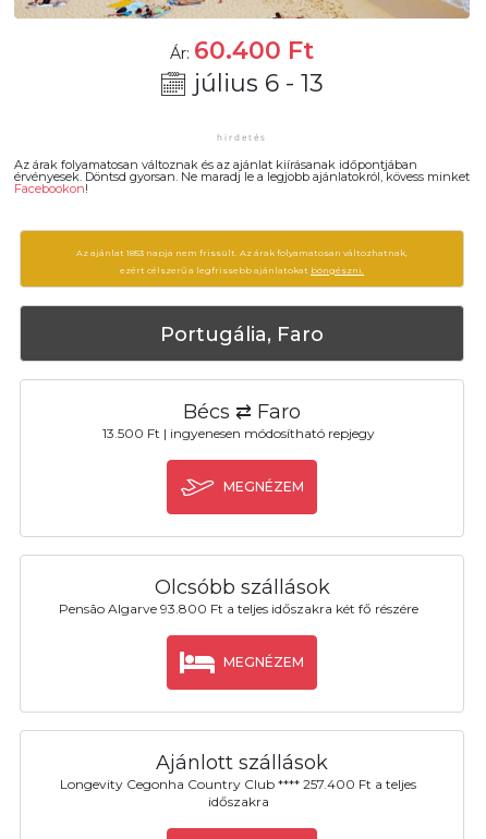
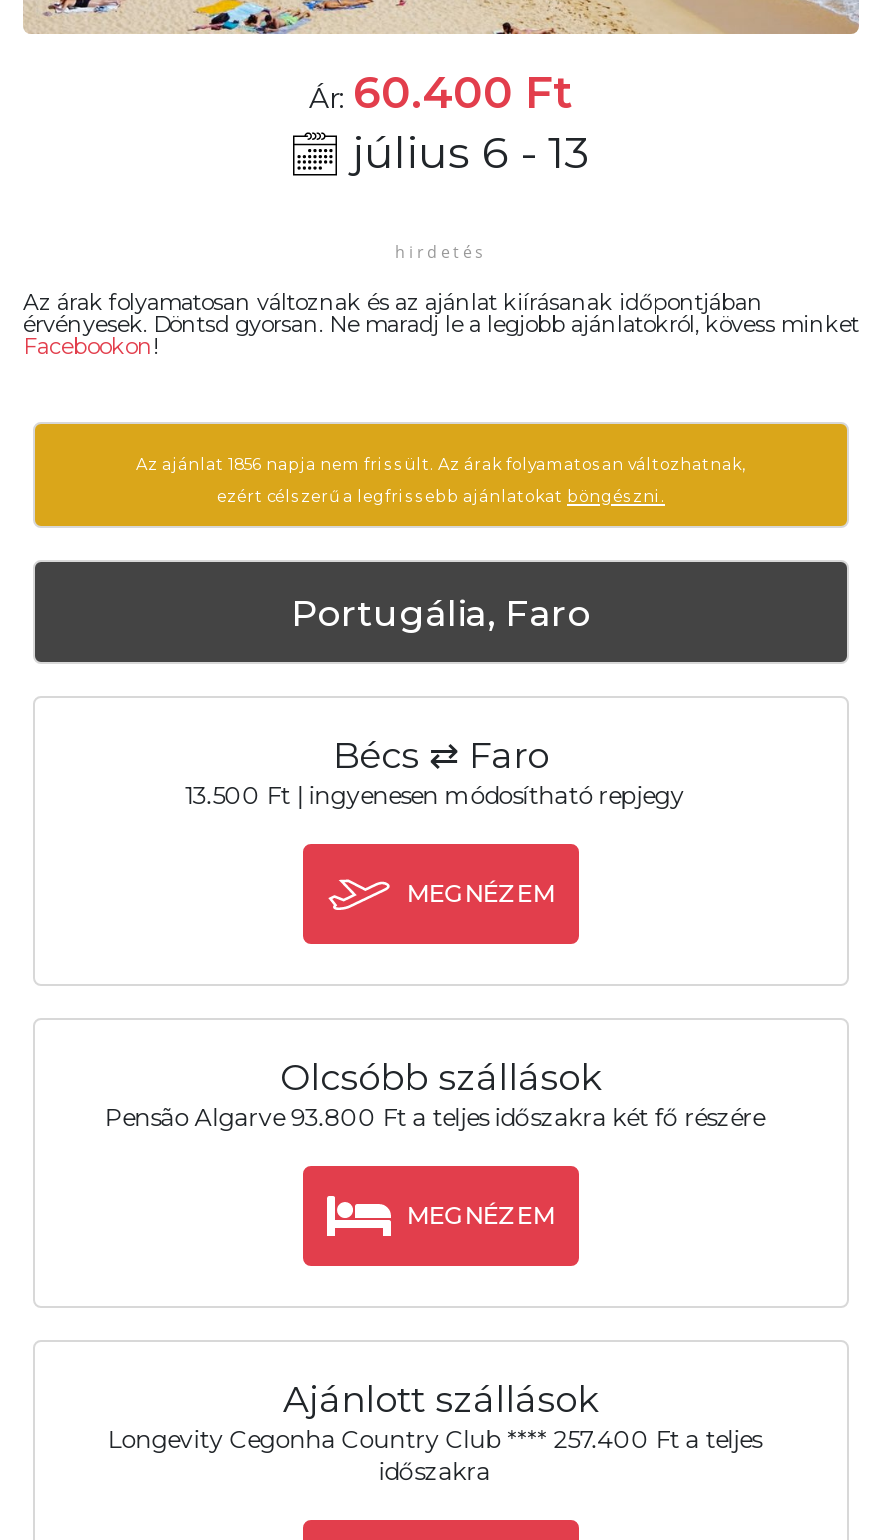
[76,247,408,258] Az ajánlat 1853 napja nem frissült. Az árak folyamatosan változhatnak, -> [136,453,746,473] Az ajánlat 1856 napja nem frissült. Az árak folyamatosan változhatnak,

